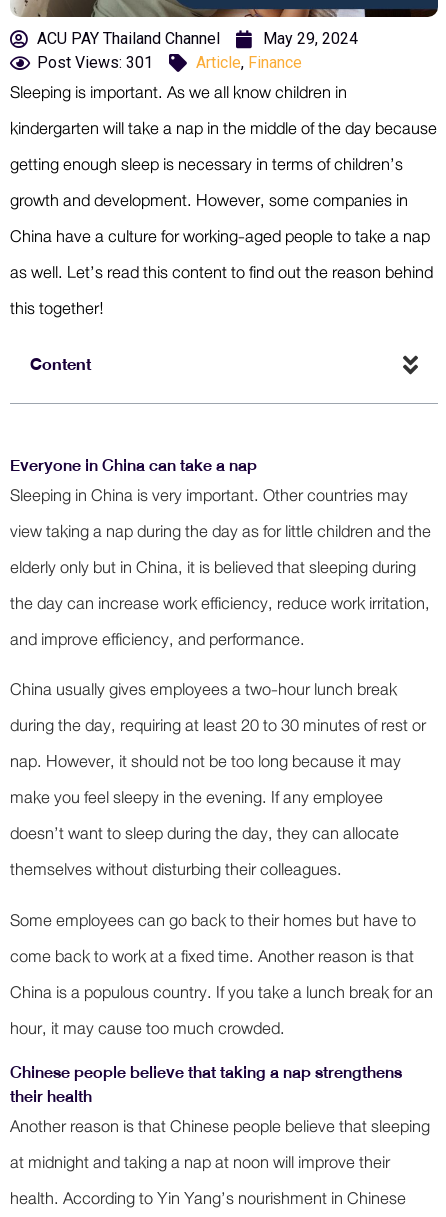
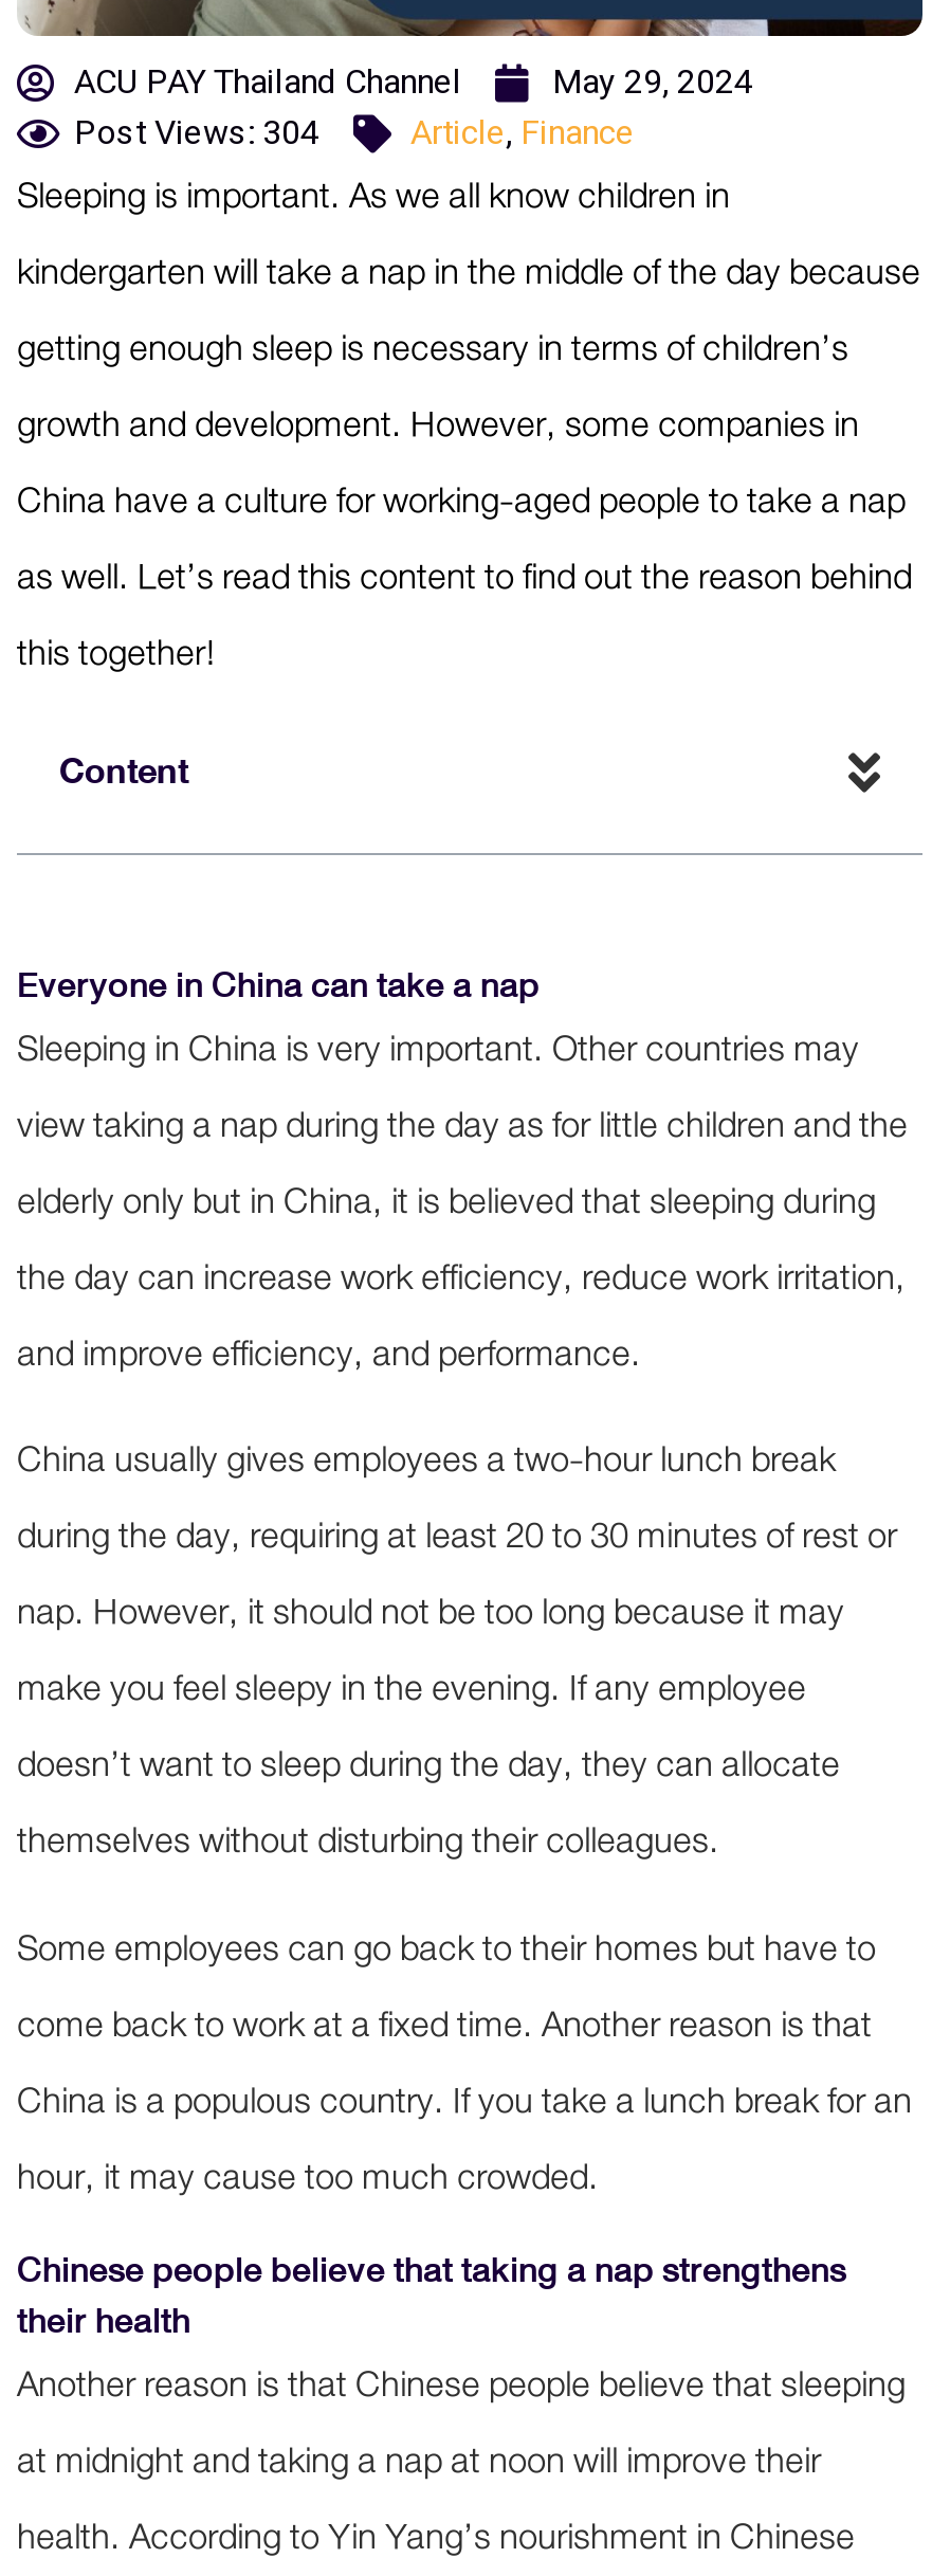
[37,53,153,72] Post Views: 301 -> [74,112,319,152] Post Views: 304

